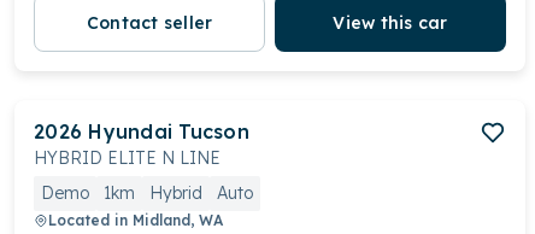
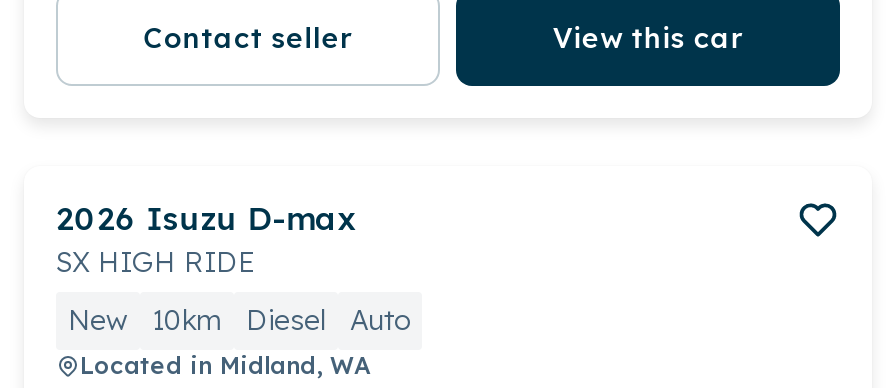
[34,119,249,169] 2026 Hyundai Tucson | HYBRID ELITE N LINE -> [56,198,356,280] 2026 Isuzu D-max | SX HIGH RIDE
[41,182,202,204] Demo | 1km | Hybrid -> [68,302,326,338] New | 10km | Diesel

